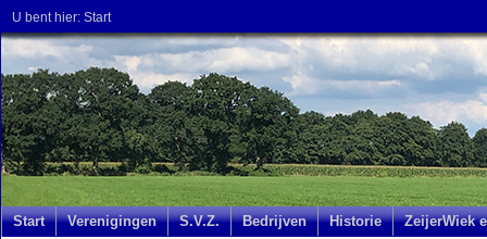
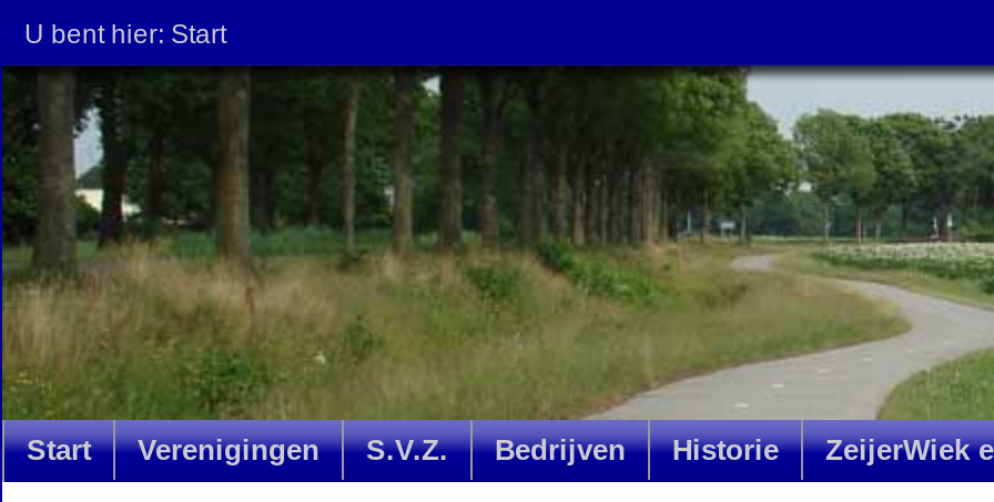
[3,33,484,207] [image] -> [7,65,987,420] [image]

